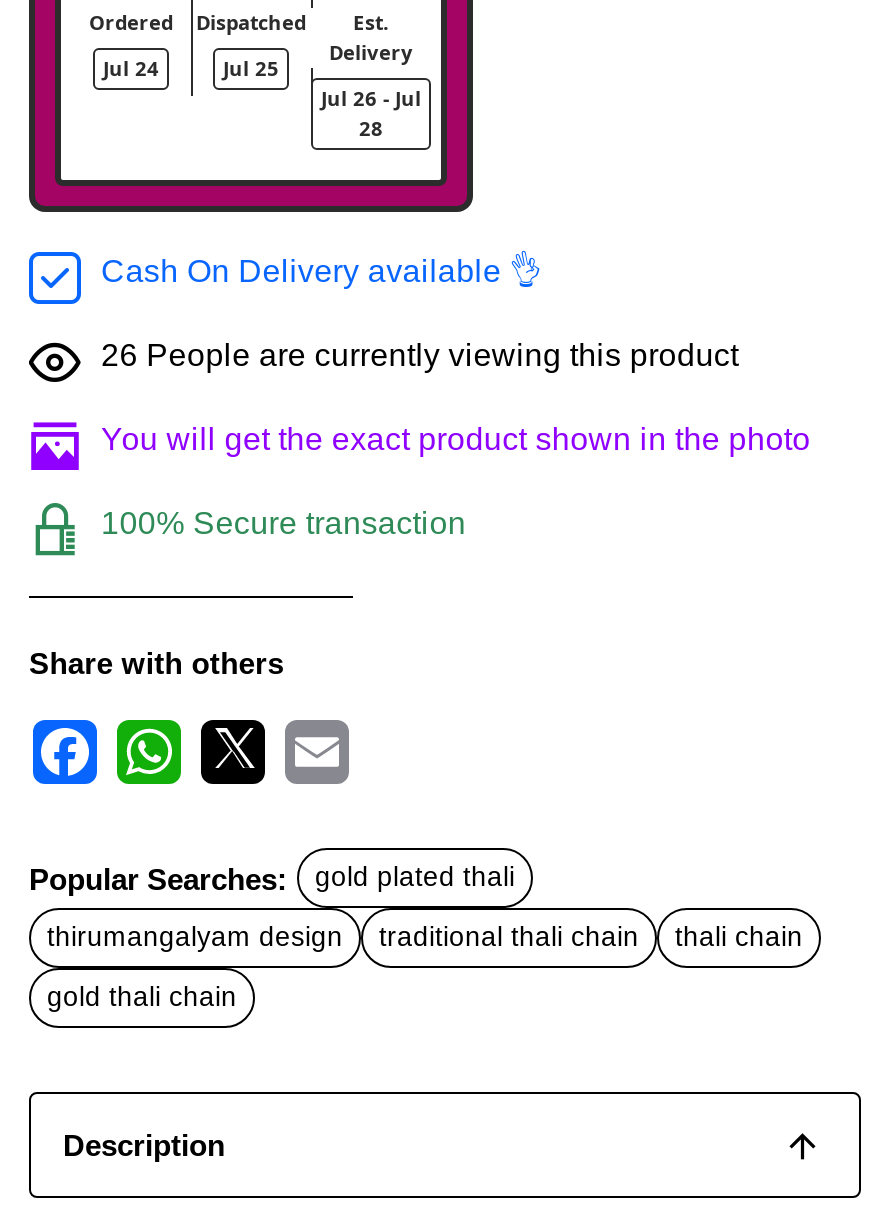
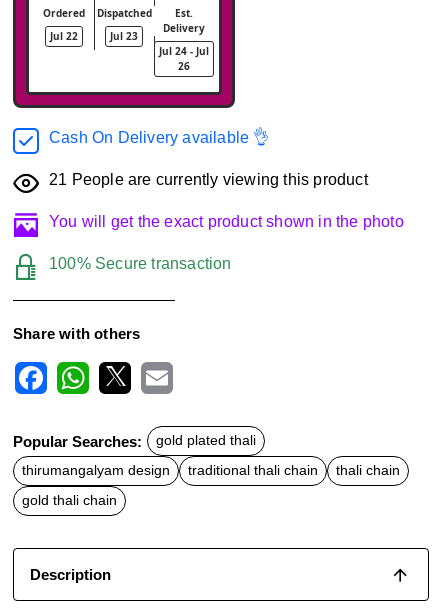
[103,55,159,83] Jul 24 -> [50,29,78,43] Jul 22
[223,55,279,83] Jul 25 -> [110,29,138,43] Jul 23
[321,85,421,113] Jul 26 - Jul -> [159,44,209,58] Jul 24 - Jul
[359,115,383,143] 28 -> [178,59,190,73] 26
[101,339,739,373] 26 People are currently viewing this product -> [49,171,368,188] 21 People are currently viewing this product

